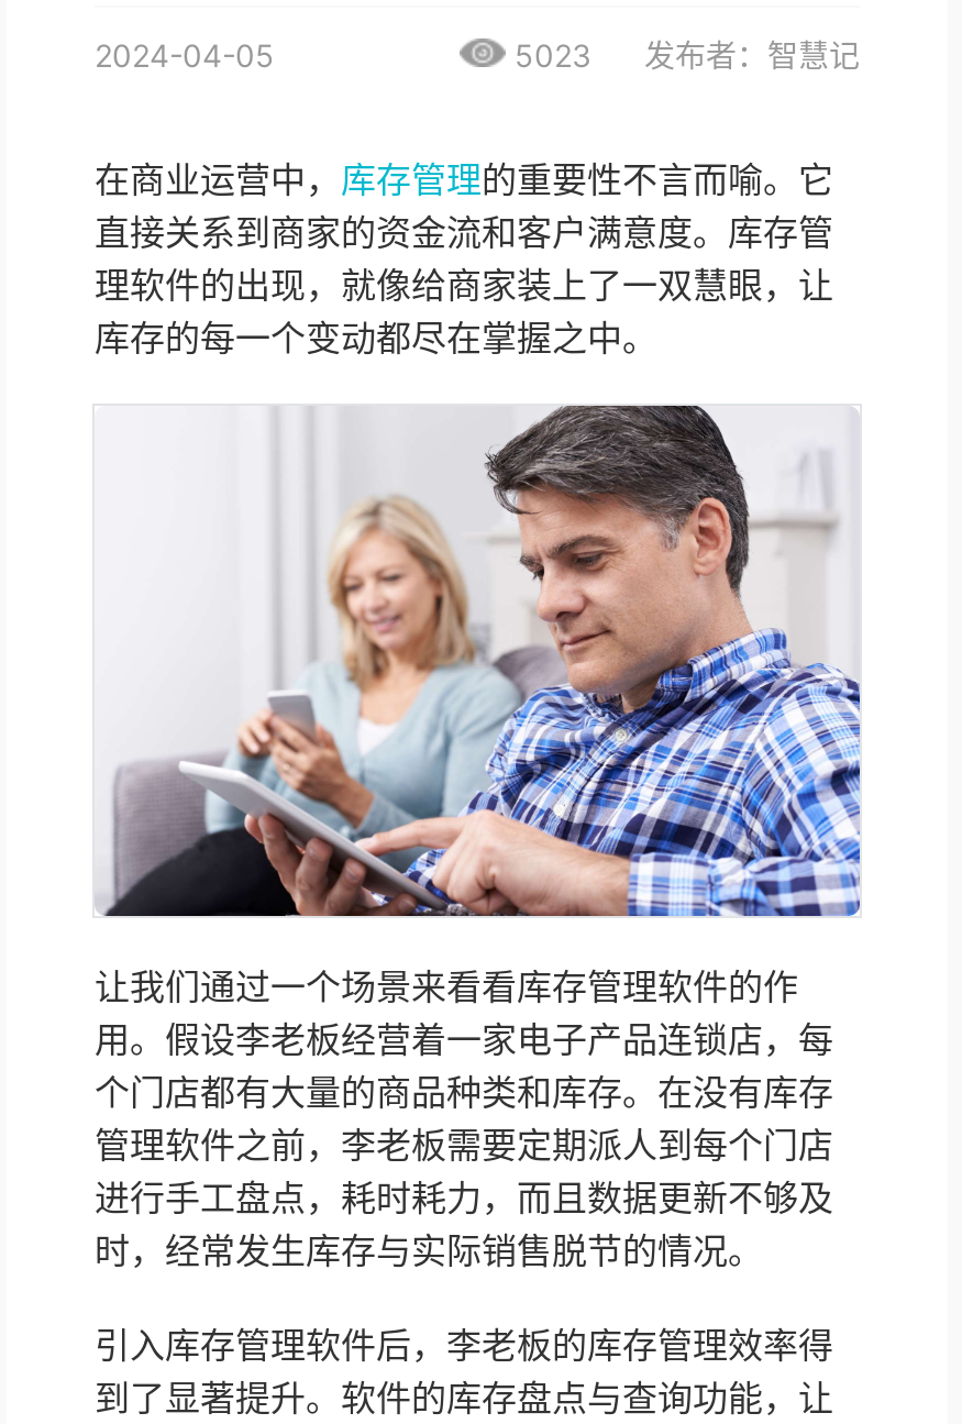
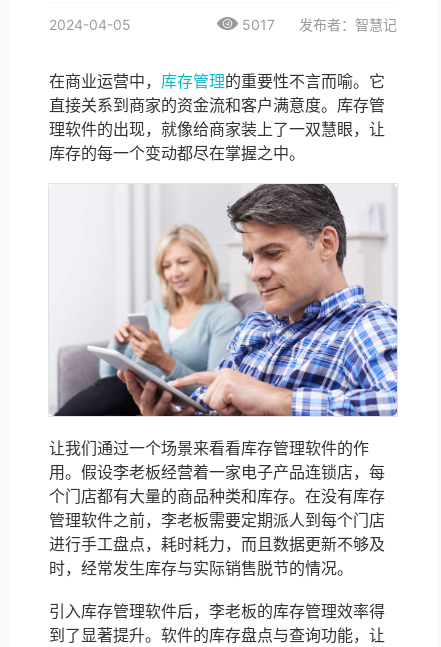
[515,36,860,74] 5023 发布者：智慧记 -> [242,16,397,33] 5017 发布者：智慧记

